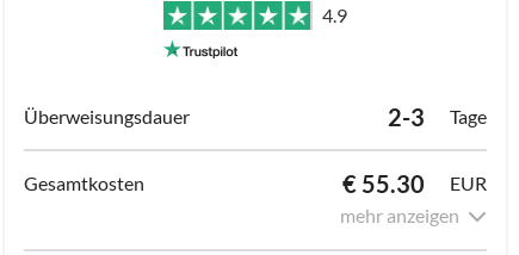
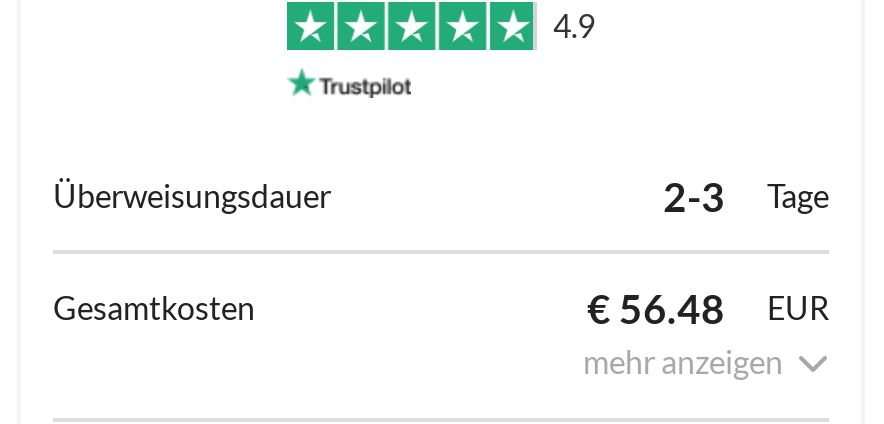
[342,169,487,198] € 55.30 EUR -> [587,284,829,332] € 56.48 EUR

